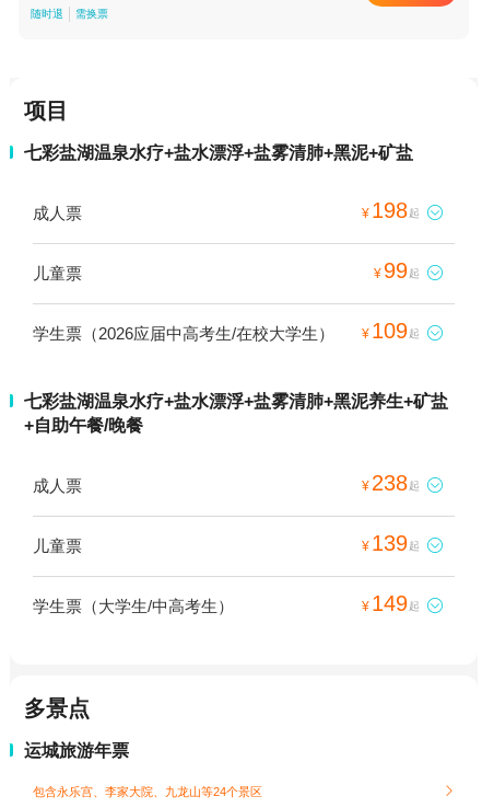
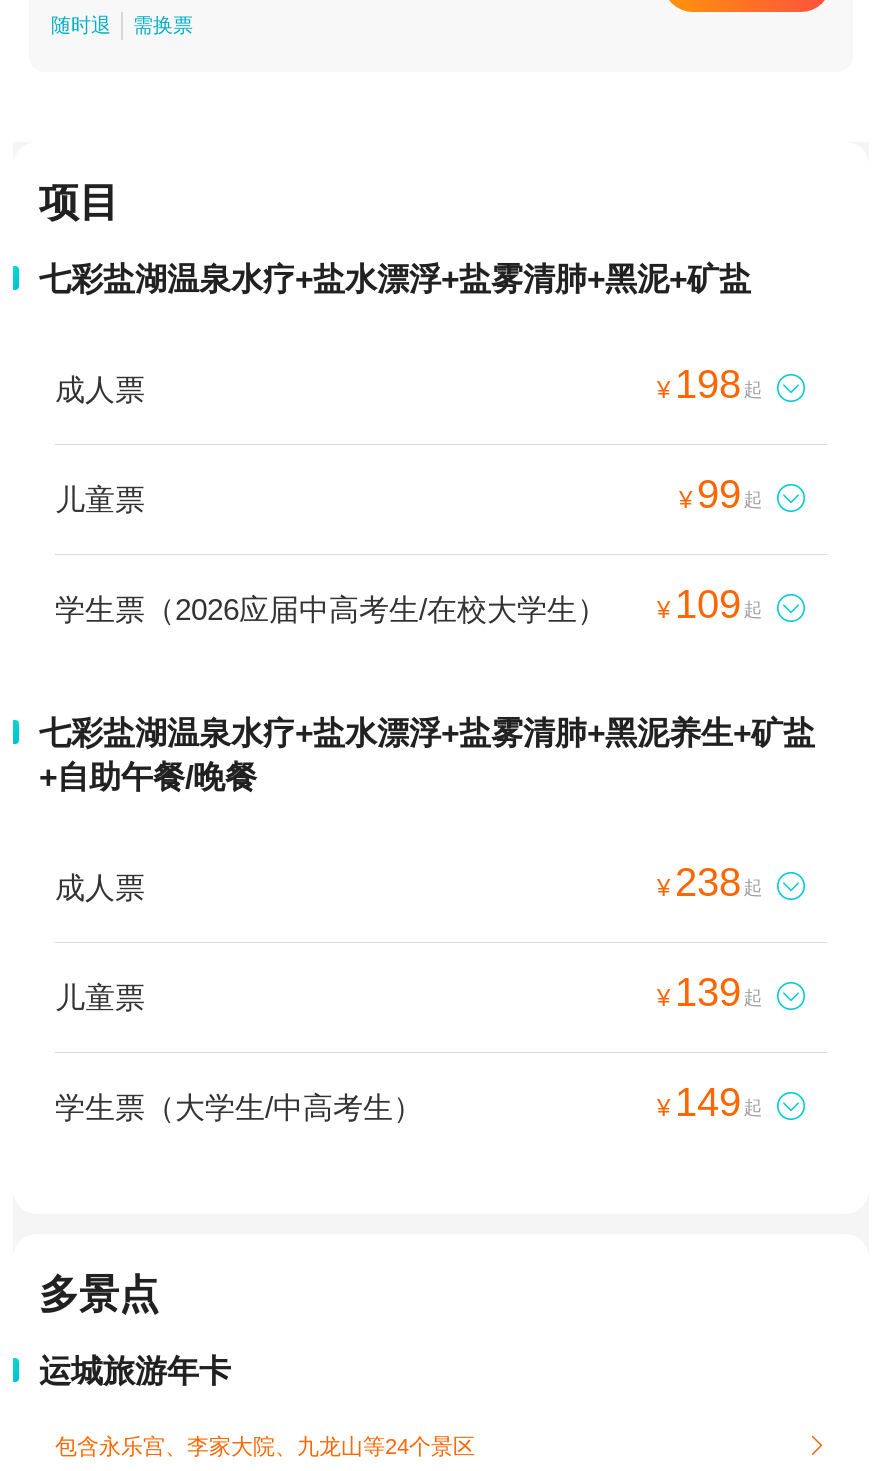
[24,741,129,760] 运城旅游年票 -> [39,1354,231,1388] 运城旅游年卡

